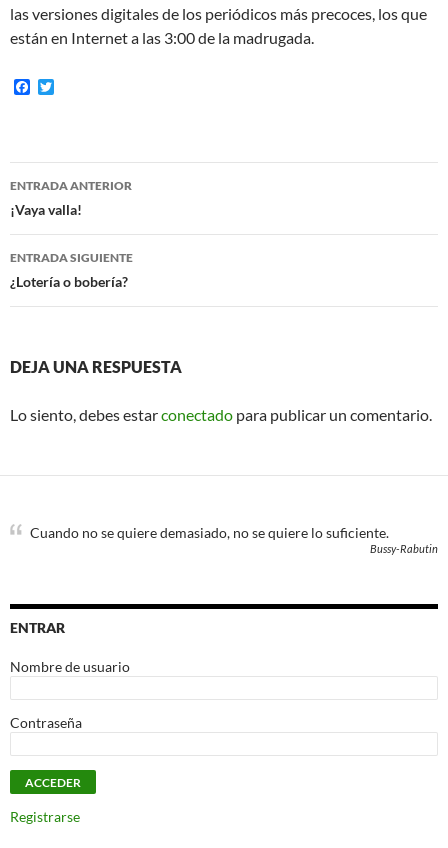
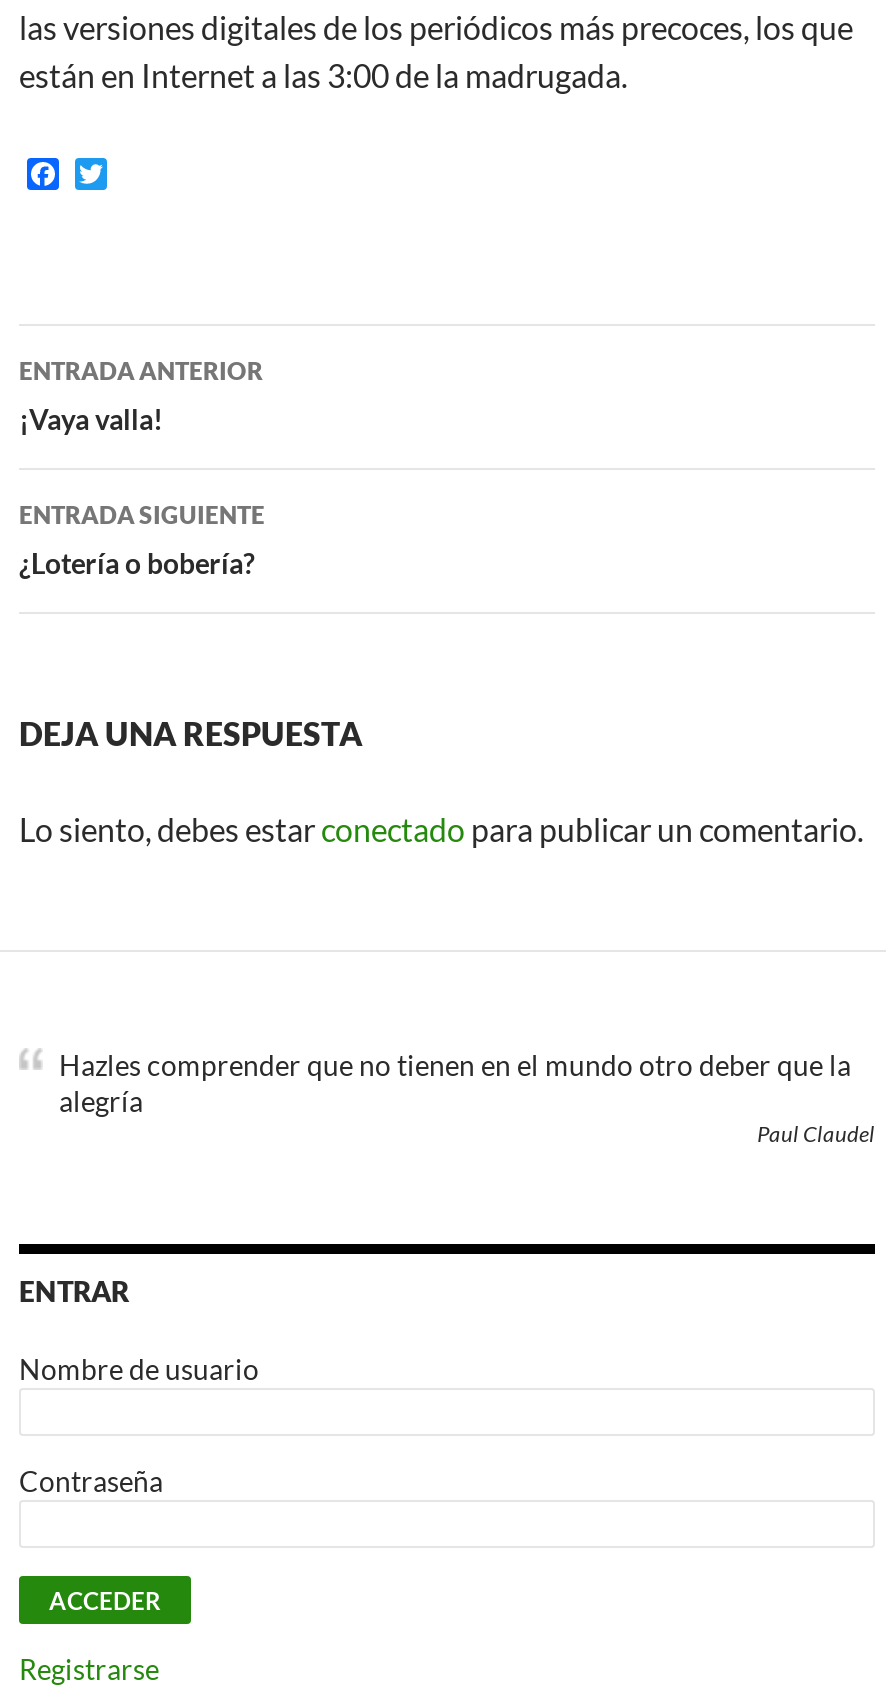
[30,524,438,555] Cuando no se quiere demasiado, no se quiere lo suficiente. | Bussy-Rabutin -> [59,1048,875,1146] Hazles comprender que no tienen en el mundo otro deber que la | alegría | Paul Claudel

